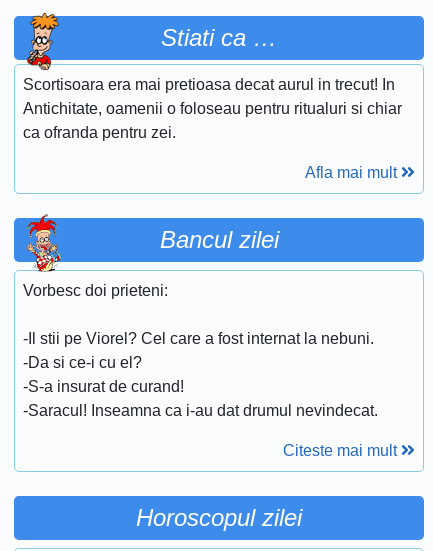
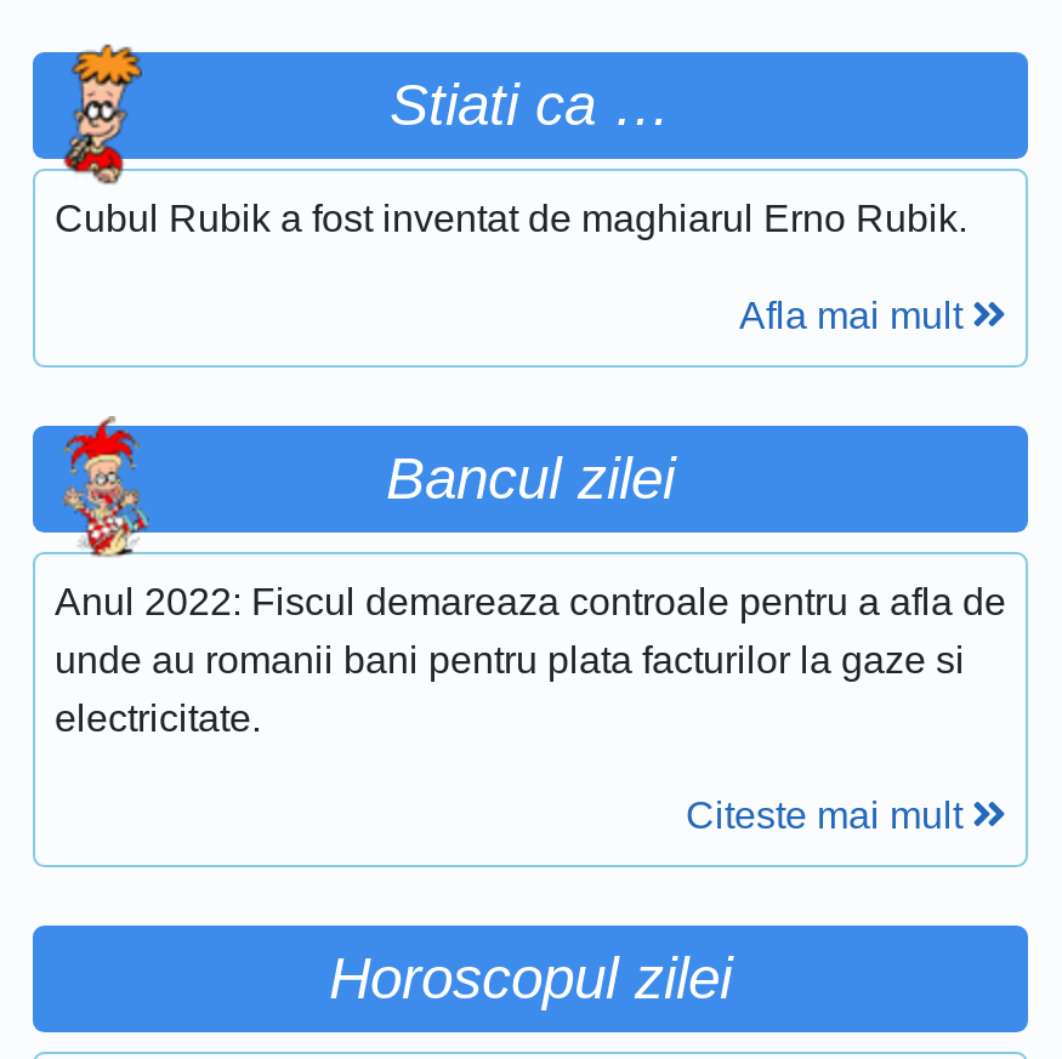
[23,76,402,141] Scortisoara era mai pretioasa decat aurul in trecut! In | Antichitate, oamenii o foloseau pentru ritualuri si chiar | ca ofranda pentru zei. -> [55,198,967,240] Cubul Rubik a fost inventat de maghiarul Erno Rubik.
[23,282,378,419] Vorbesc doi prieteni: | -Il stii pe Viorel? Cel care a fost internat la nebuni. | -Da si ce-i cu el? | -S-a insurat de curand! | -Saracul! Inseamna ca i-au dat drumul nevindecat. -> [55,582,1006,739] Anul 2022: Fiscul demareaza controale pentru a afla de | unde au romanii bani pentru plata facturilor la gaze si | electricitate.

